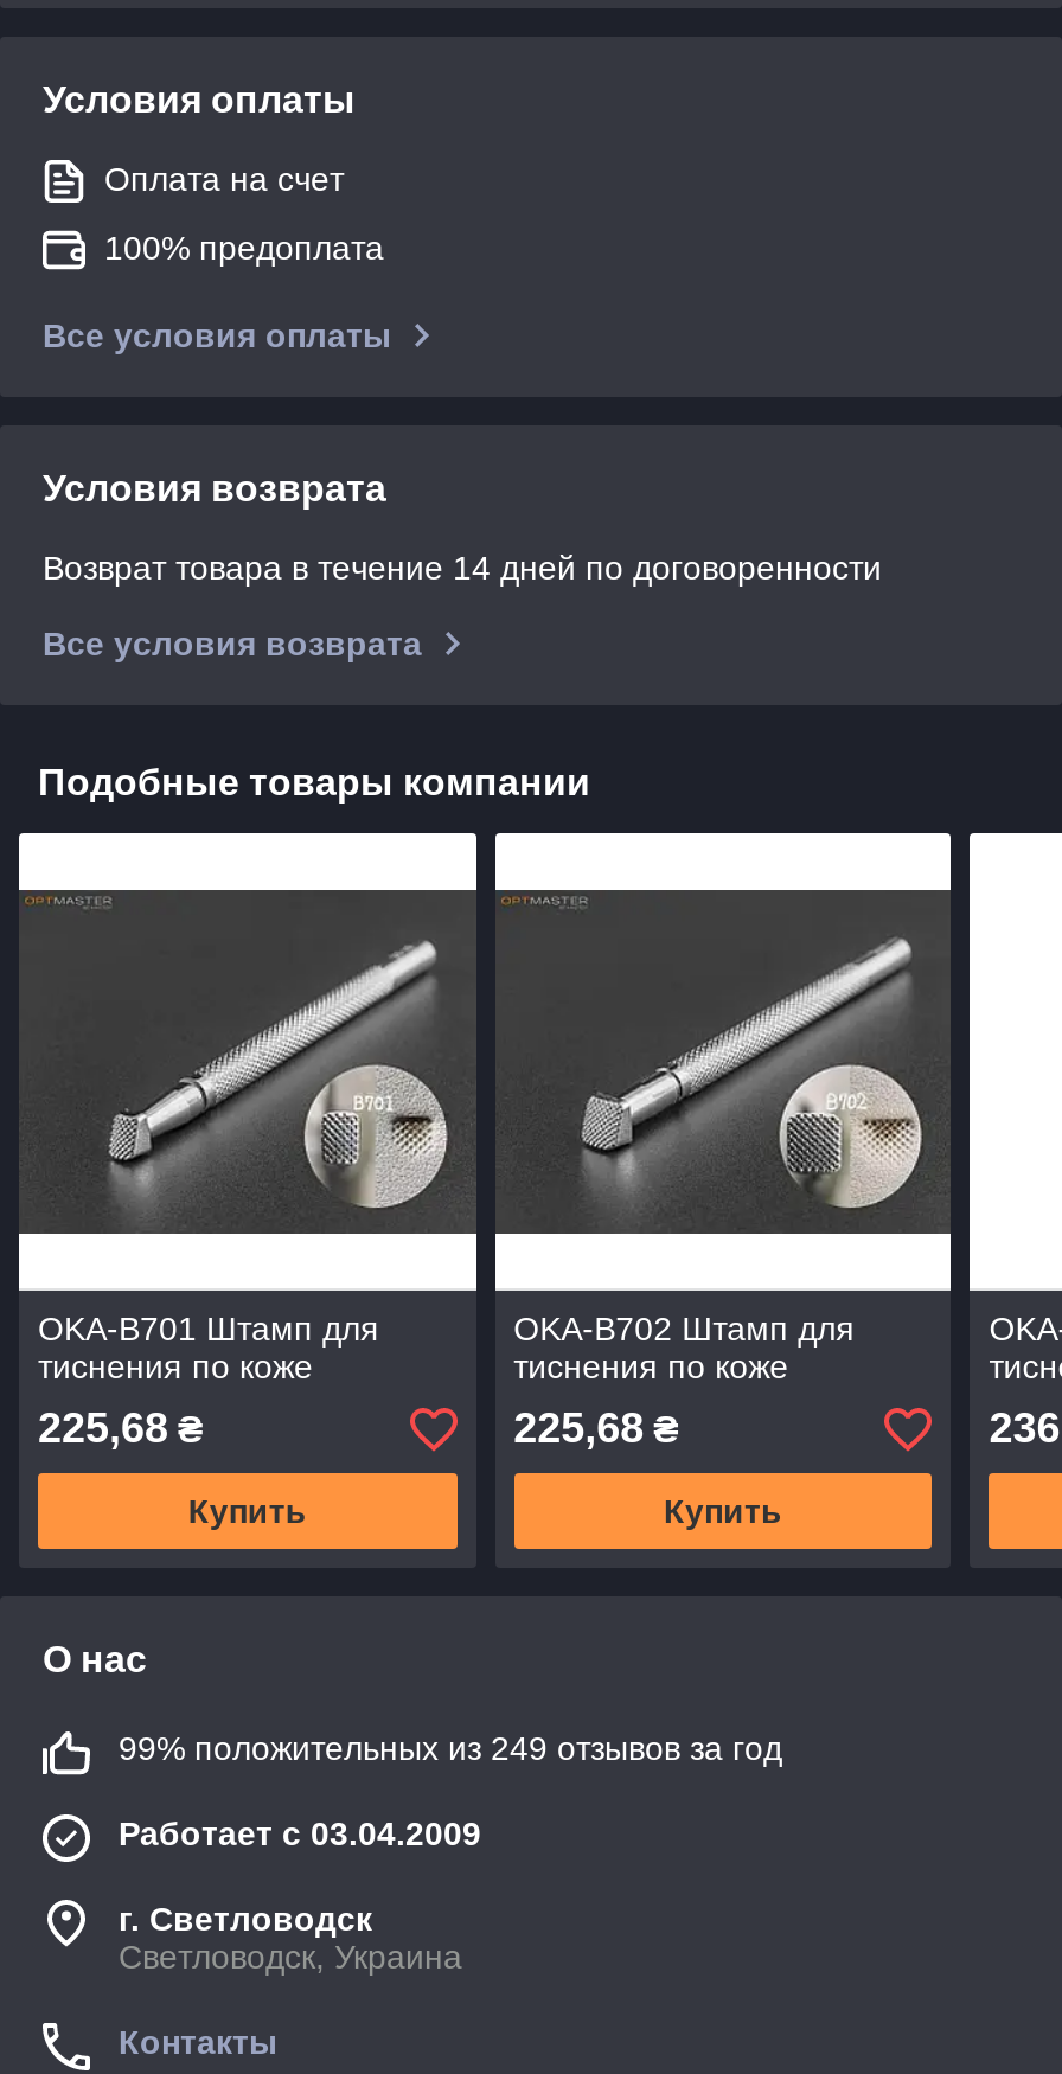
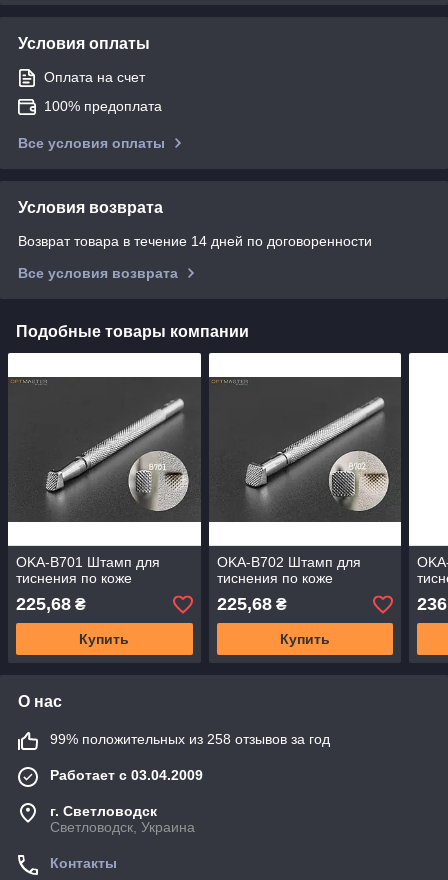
[119,1730,782,1768] 99% положительных из 249 отзывов за год -> [50,731,330,747] 99% положительных из 258 отзывов за год

